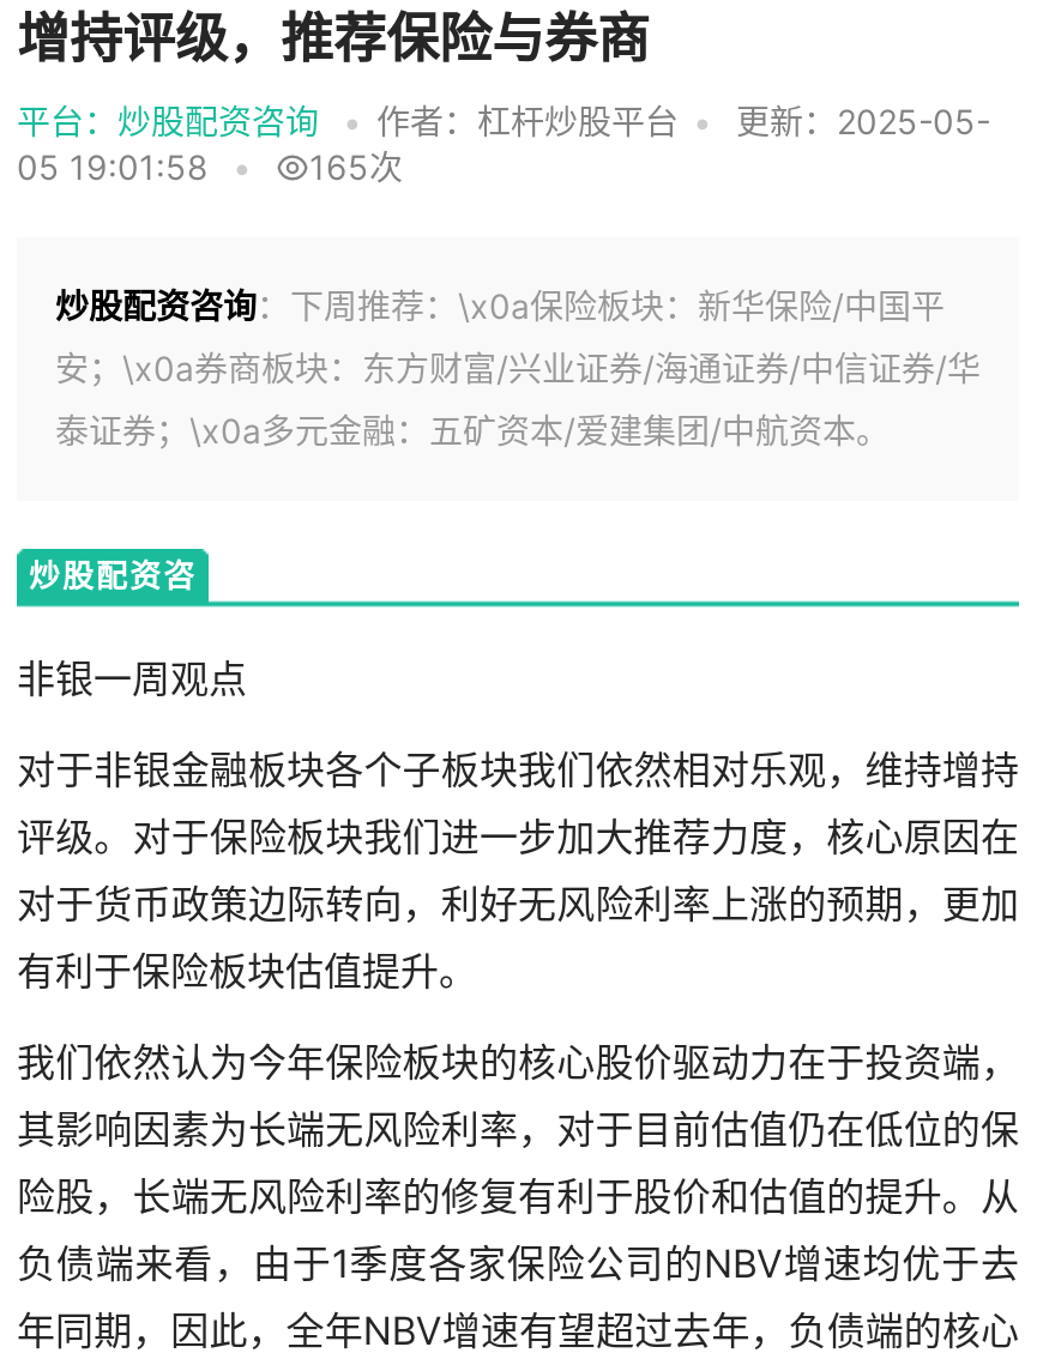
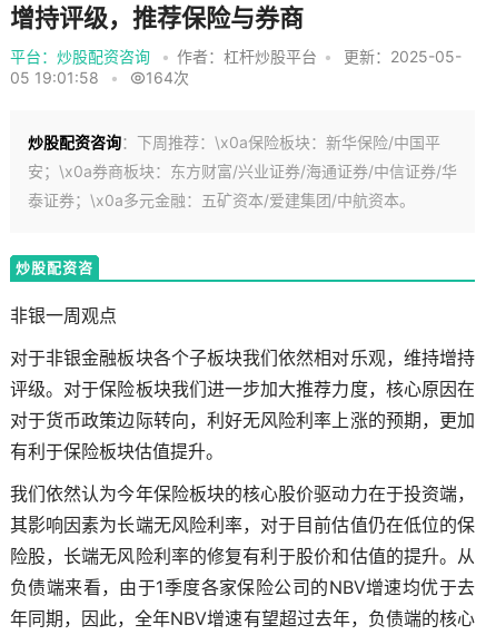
[17,146,403,187] 05 19:01:58 • 165次 -> [10,68,189,87] 05 19:01:58 • 164次

